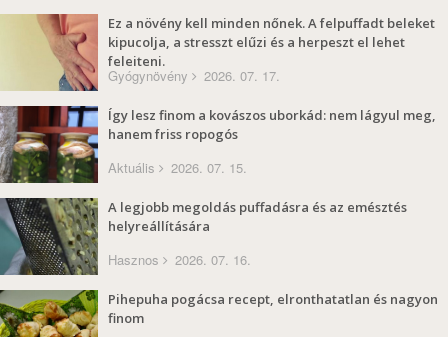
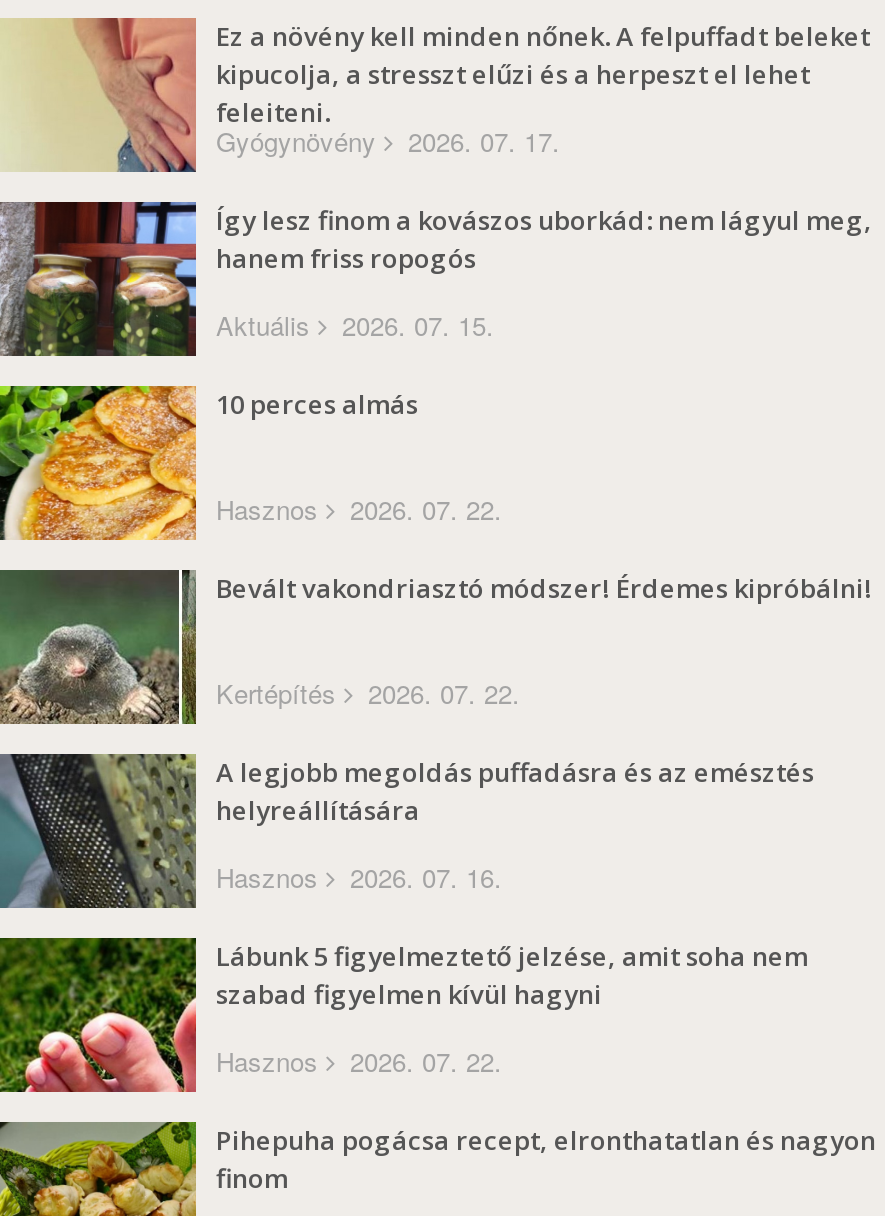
none -> [6,384,872,713] [image] | 10 perces almás | Hasznos | 2026. 07. 22. | Bevált vakondriasztó módszer! Érdemes kipróbálni! | Kertépítés | 2026. 07. 22.
none -> [6,570,196,726] [image]
none -> [6,938,808,1094] [image] | Lábunk 5 figyelmeztető jelzése, amit soha nem | szabad figyelmen kívül hagyni | Hasznos | 2026. 07. 22.

